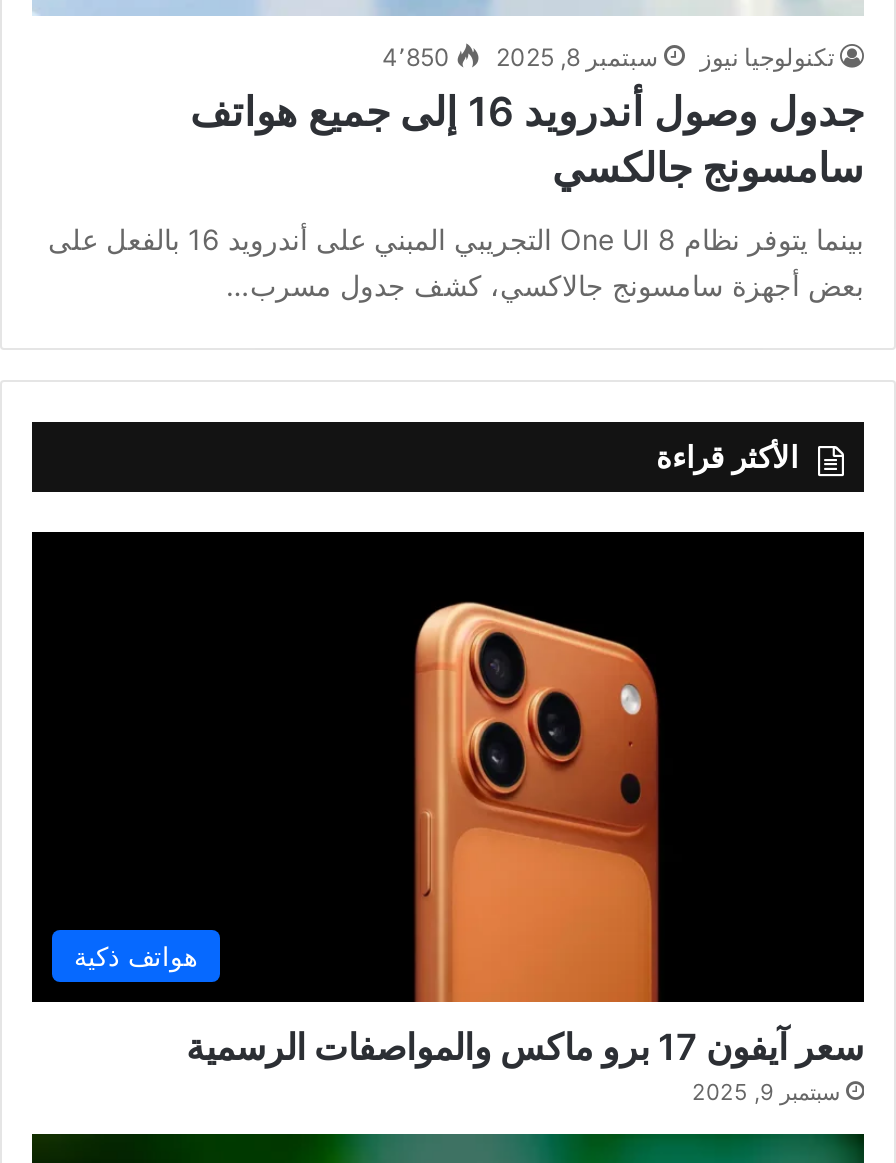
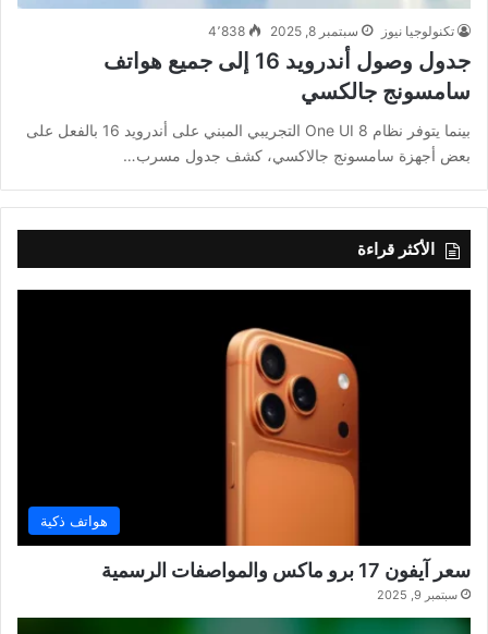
[382,42,450,72] 4٬850 -> [208,23,245,39] 4٬838

